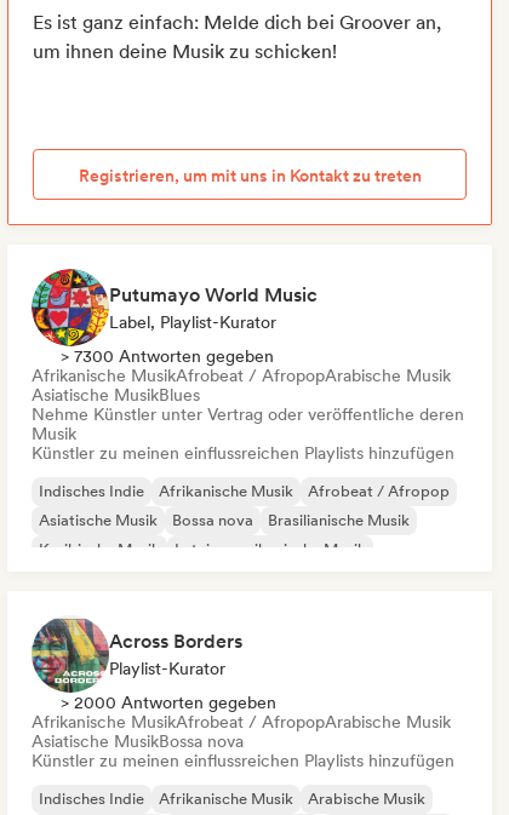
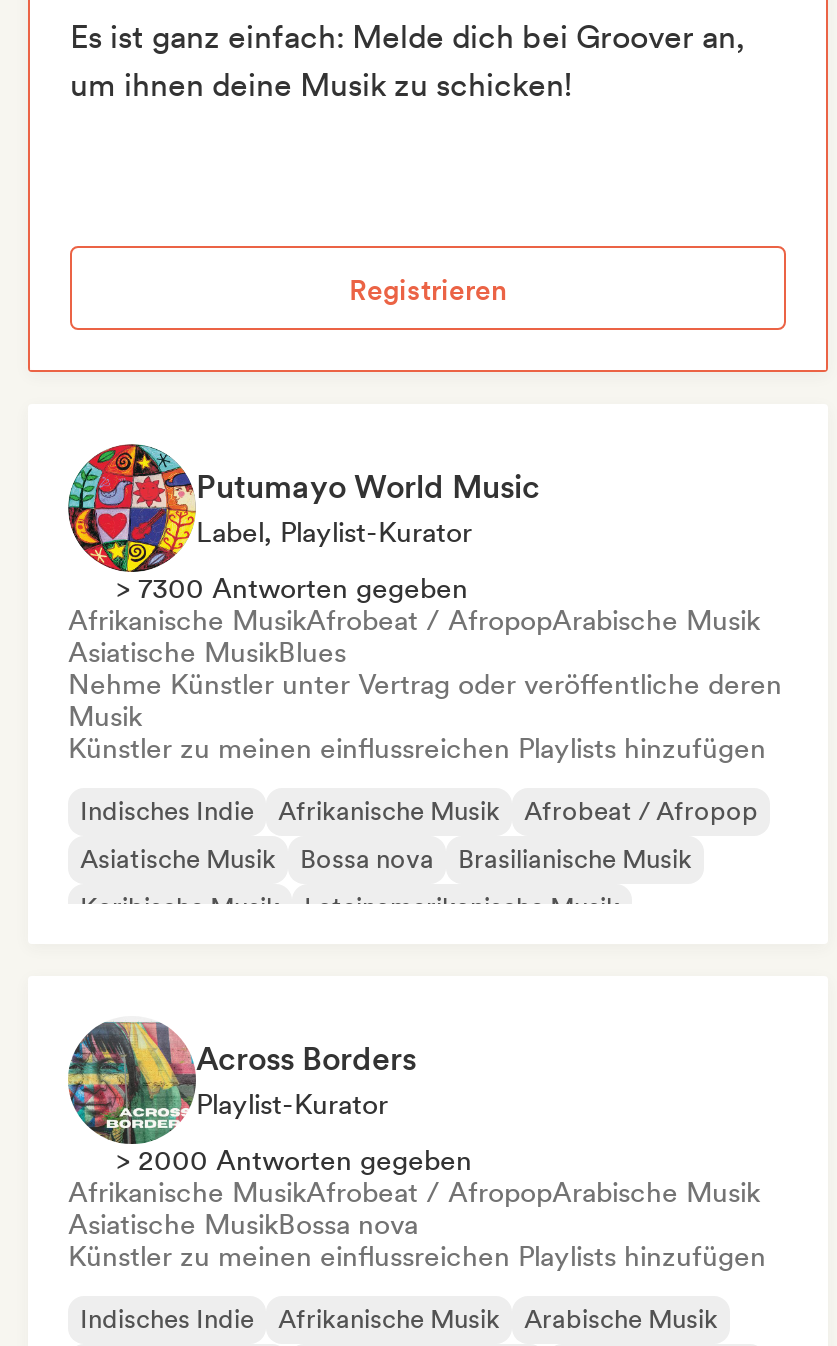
[78,165,421,185] Registrieren, um mit uns in Kontakt zu treten -> [349,273,507,305] Registrieren

